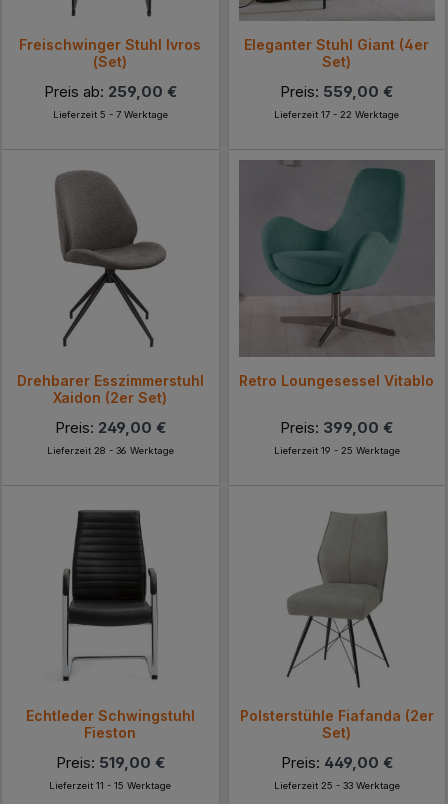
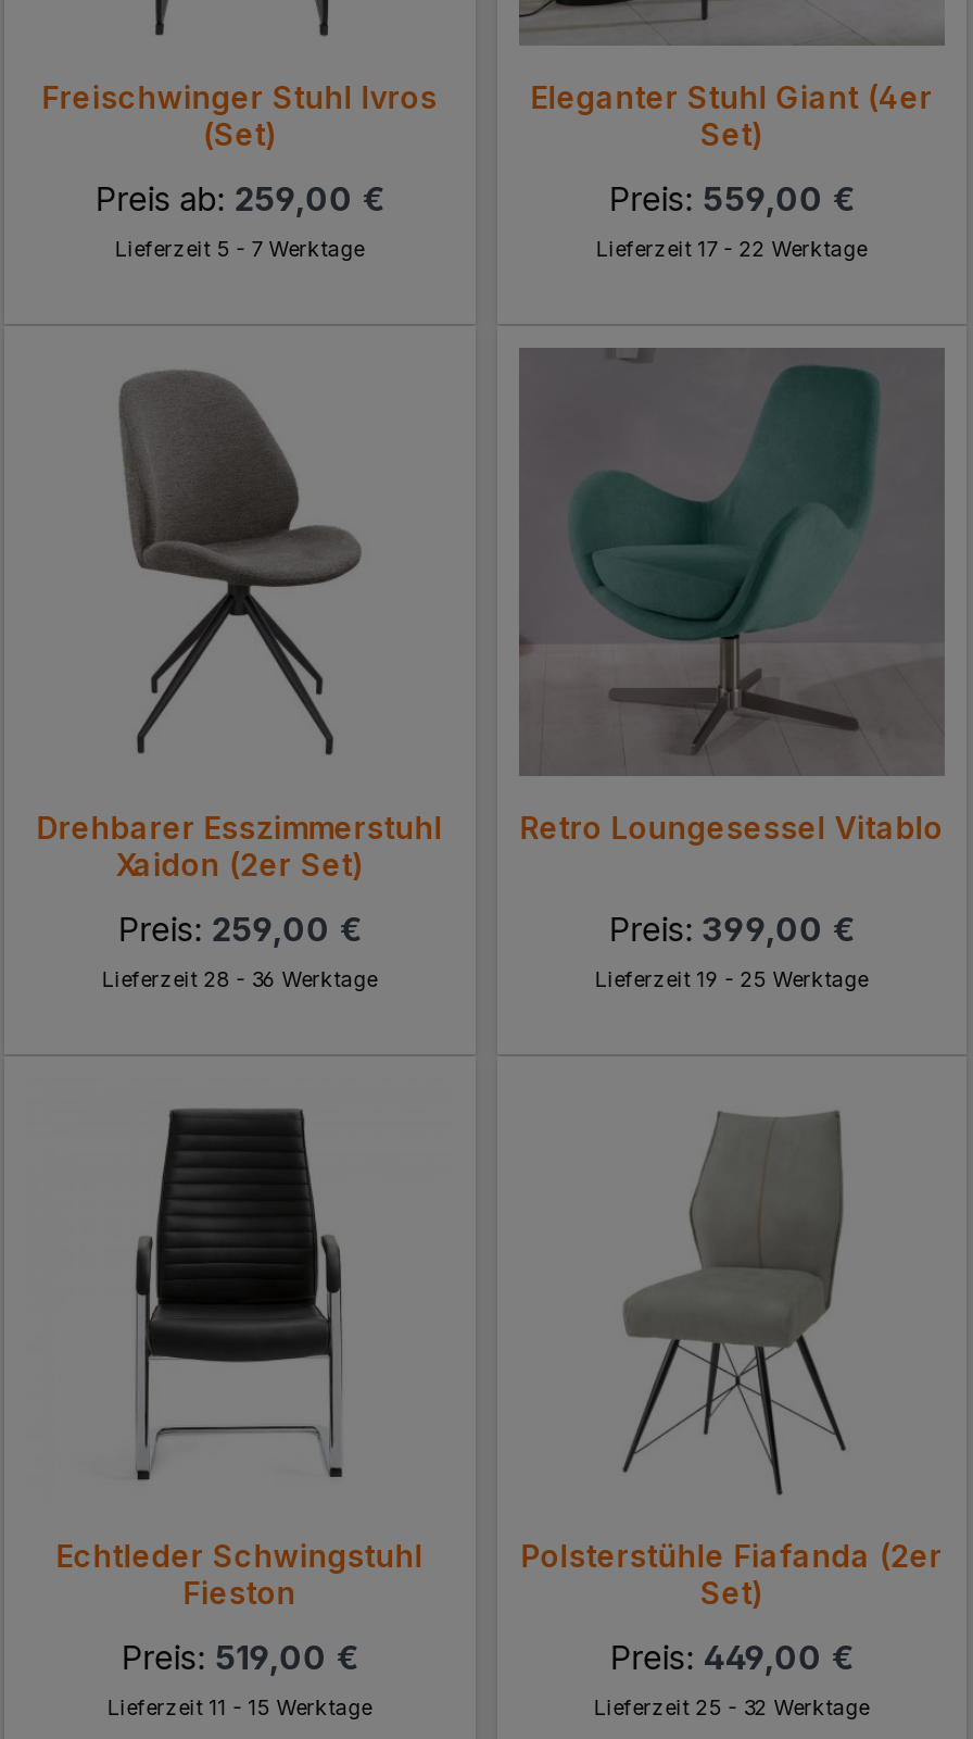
[55,418,166,437] Preis: 249,00 € -> [118,908,361,950] Preis: 259,00 €
[274,780,400,791] Lieferzeit 25 - 33 Werktage -> [593,1696,869,1720] Lieferzeit 25 - 32 Werktage

